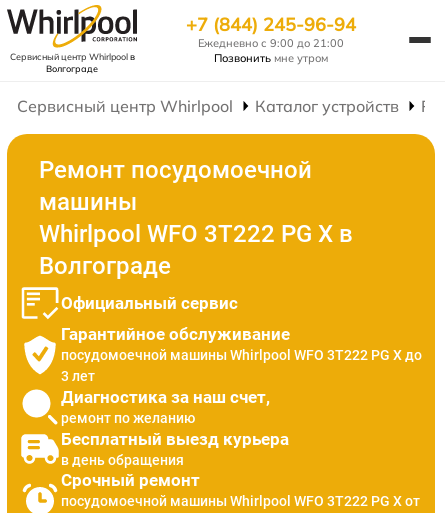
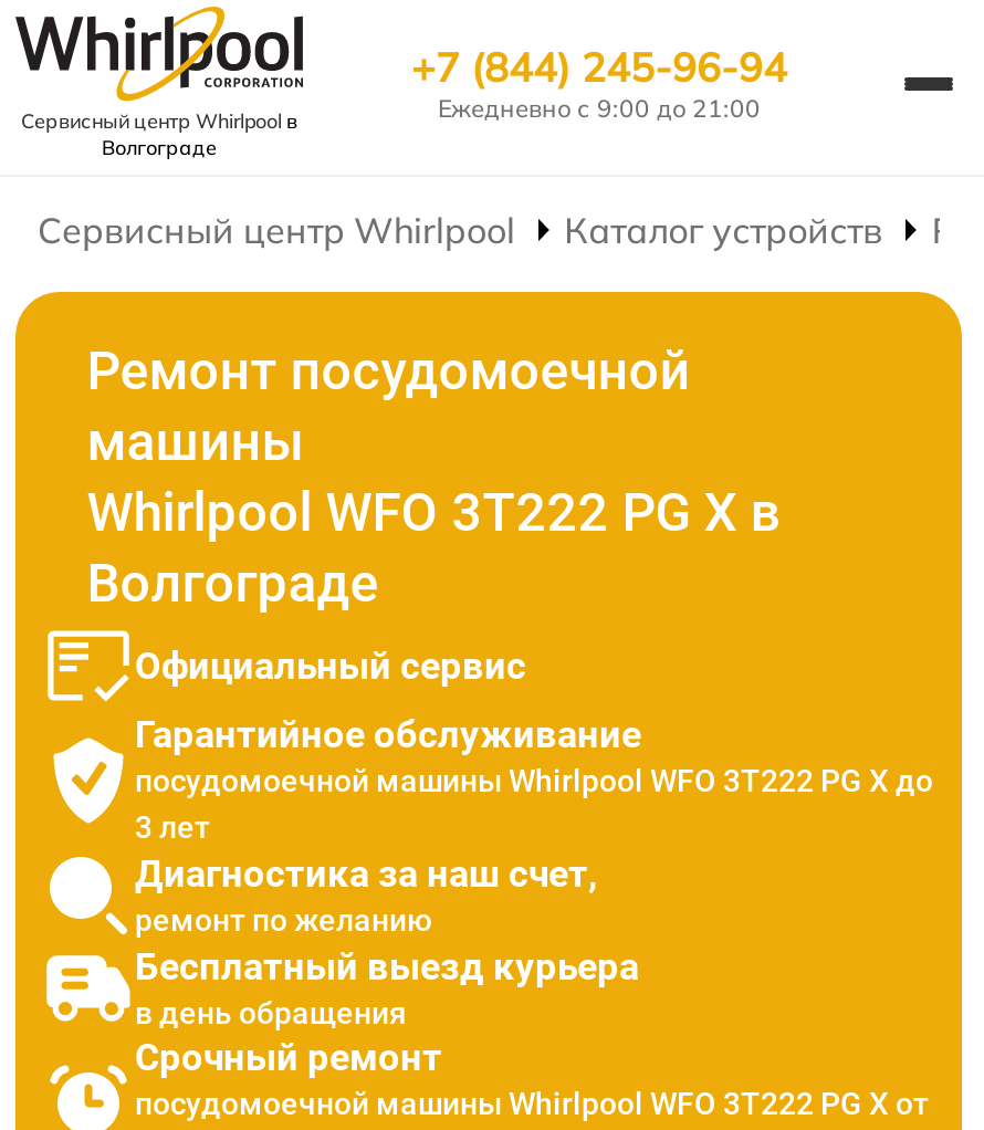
[214,51,328,65] Позвонить мне утром -> none

